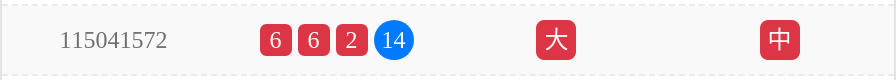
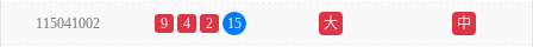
[60,26,320,54] 115041572 | 6 | 6 -> [35,15,190,32] 115041002 | 9 | 4
[382,26,406,54] 14 -> [227,15,241,32] 15

